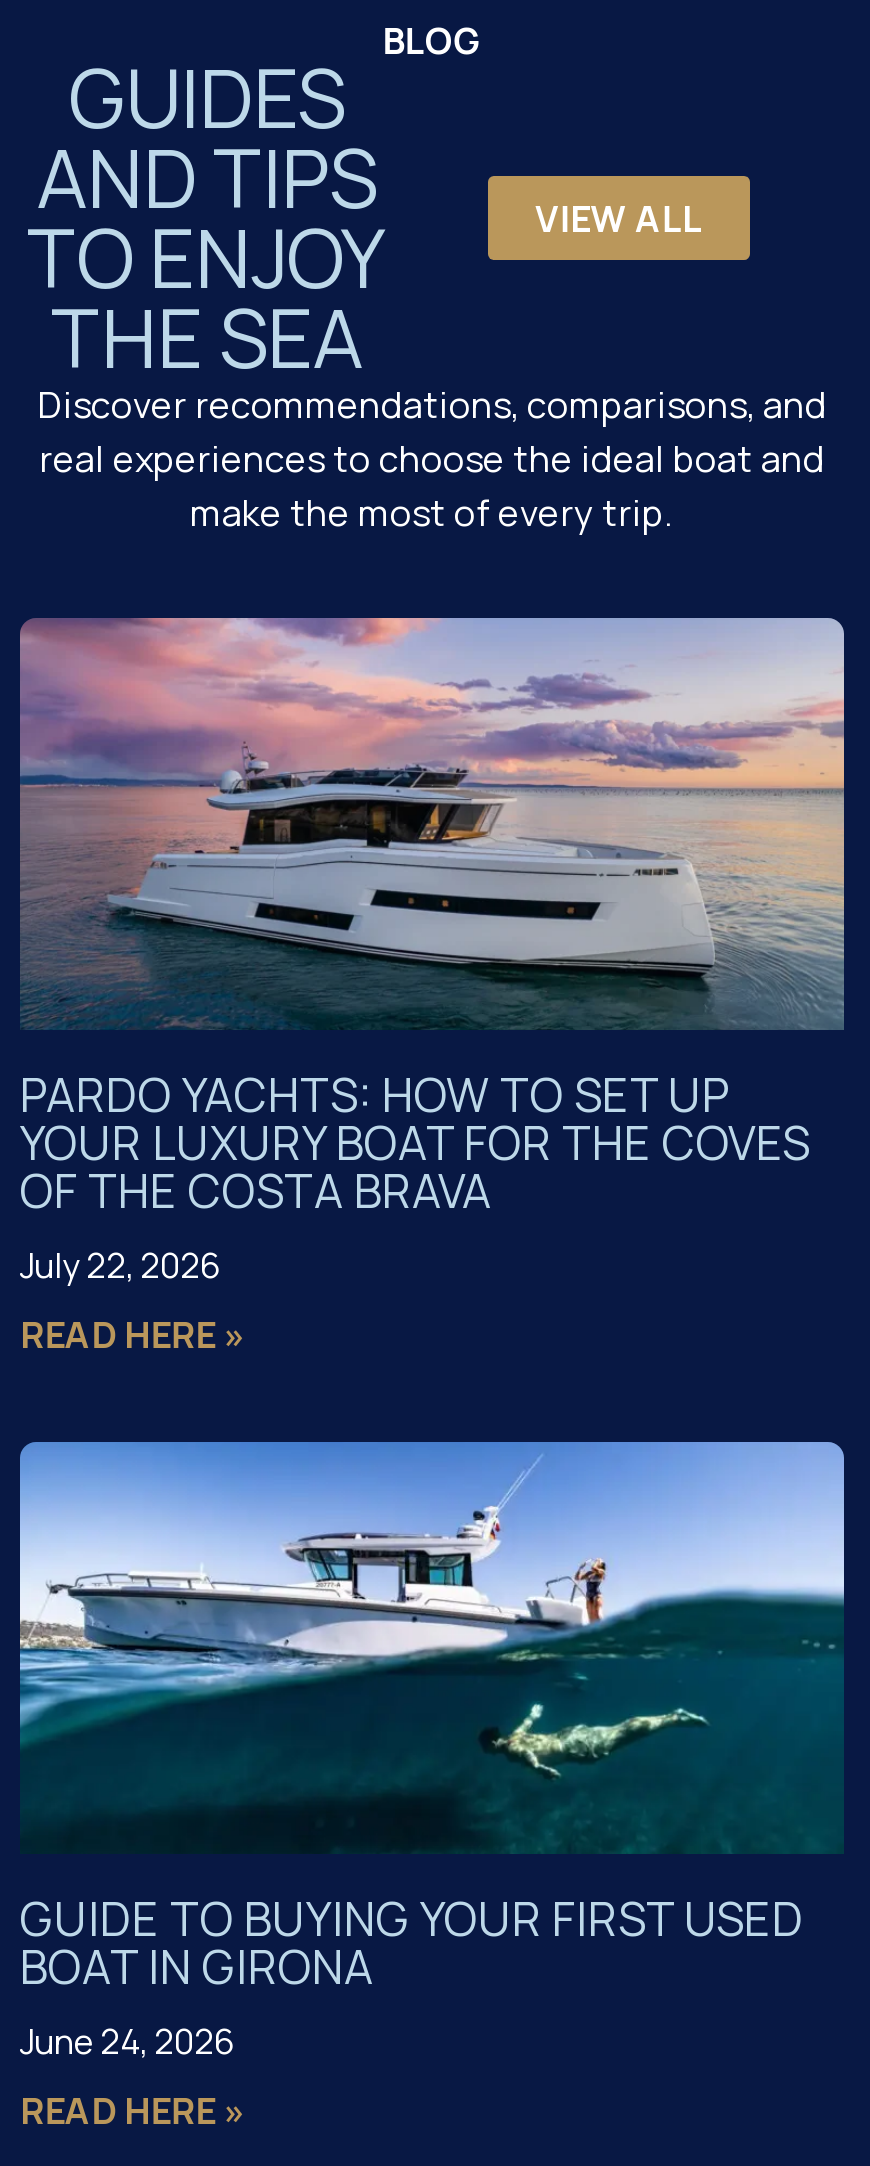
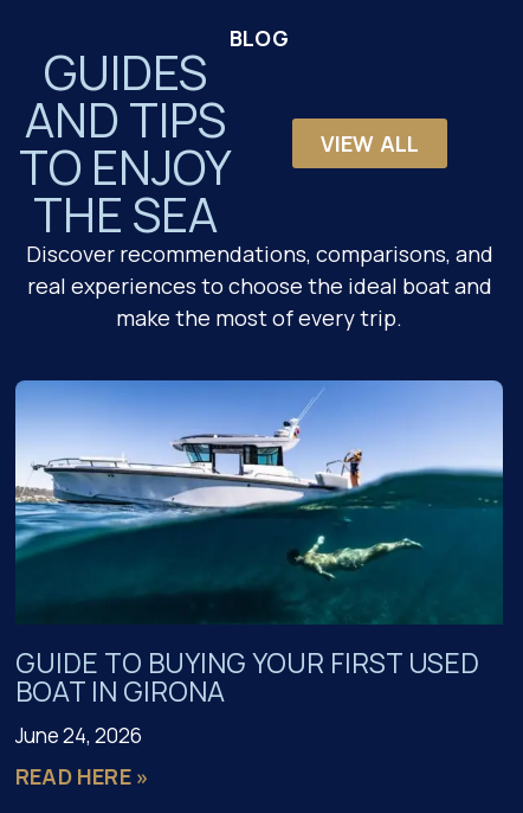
[20,616,846,1358] [image] | PARDO YACHTS: HOW TO SET UP | YOUR LUXURY BOAT FOR THE COVES | OF THE COSTA BRAVA | July 22, 2026 | READ HERE » -> none

